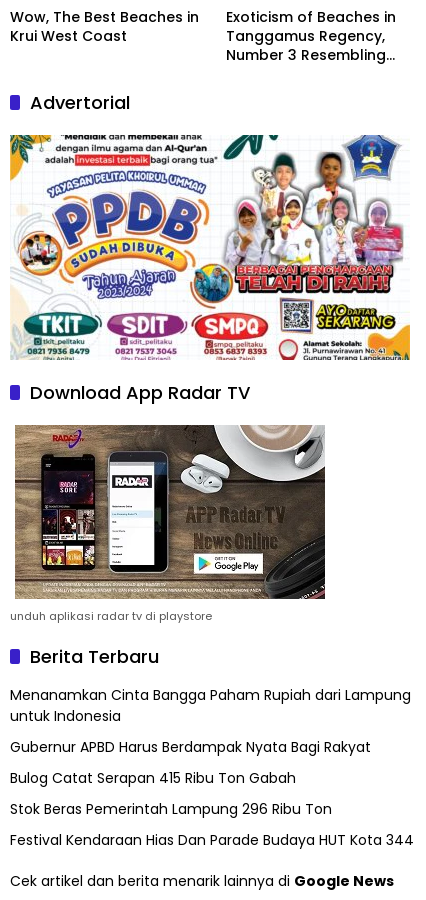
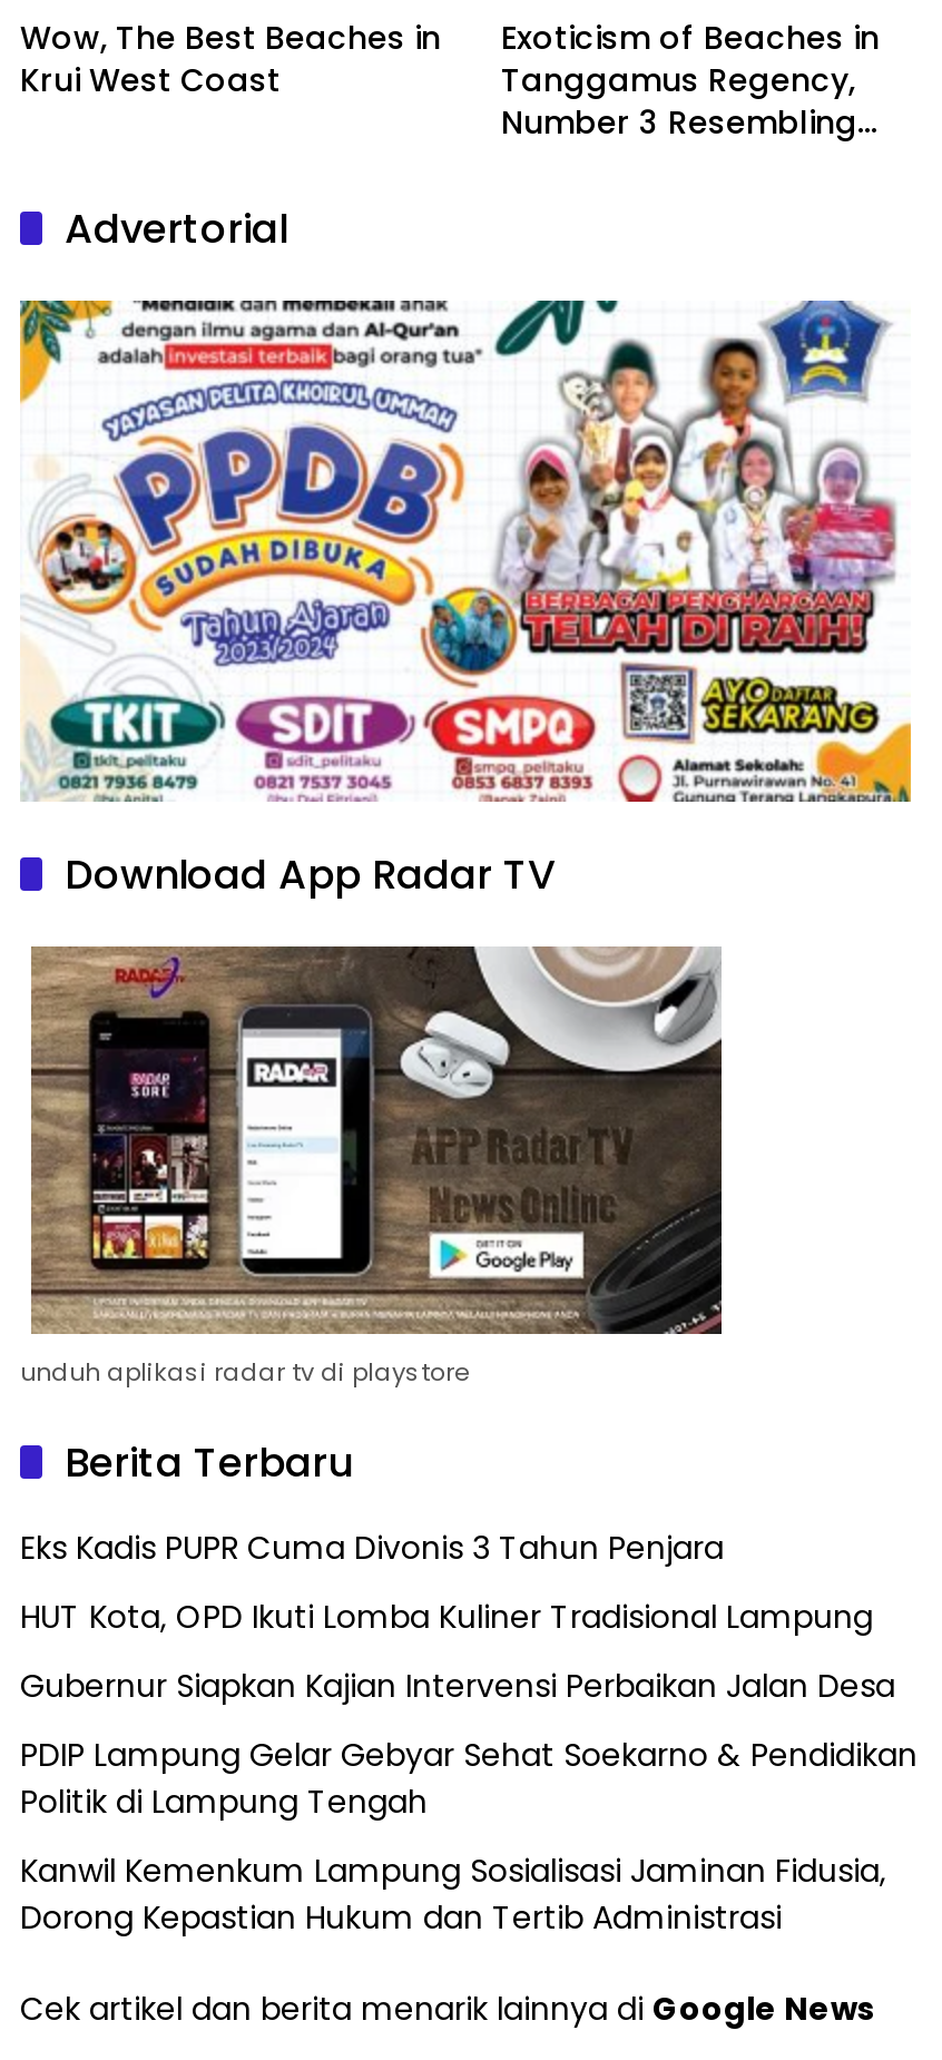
[10,685,411,726] Menanamkan Cinta Bangga Paham Rupiah dari Lampung | untuk Indonesia -> [20,1525,724,1569] Eks Kadis PUPR Cuma Divonis 3 Tahun Penjara
[10,737,371,757] Gubernur APBD Harus Berdampak Nyata Bagi Rakyat -> [20,1594,873,1638] HUT Kota, OPD Ikuti Lomba Kuliner Tradisional Lampung
[10,768,296,788] Bulog Catat Serapan 415 Ribu Ton Gabah -> [20,1663,895,1707] Gubernur Siapkan Kajian Intervensi Perbaikan Jalan Desa
[10,799,332,819] Stok Beras Pemerintah Lampung 296 Ribu Ton -> [20,1732,918,1823] PDIP Lampung Gelar Gebyar Sehat Soekarno & Pendidikan | Politik di Lampung Tengah
[10,830,414,850] Festival Kendaraan Hias Dan Parade Budaya HUT Kota 344 -> [20,1848,886,1939] Kanwil Kemenkum Lampung Sosialisasi Jaminan Fidusia, | Dorong Kepastian Hukum dan Tertib Administrasi

